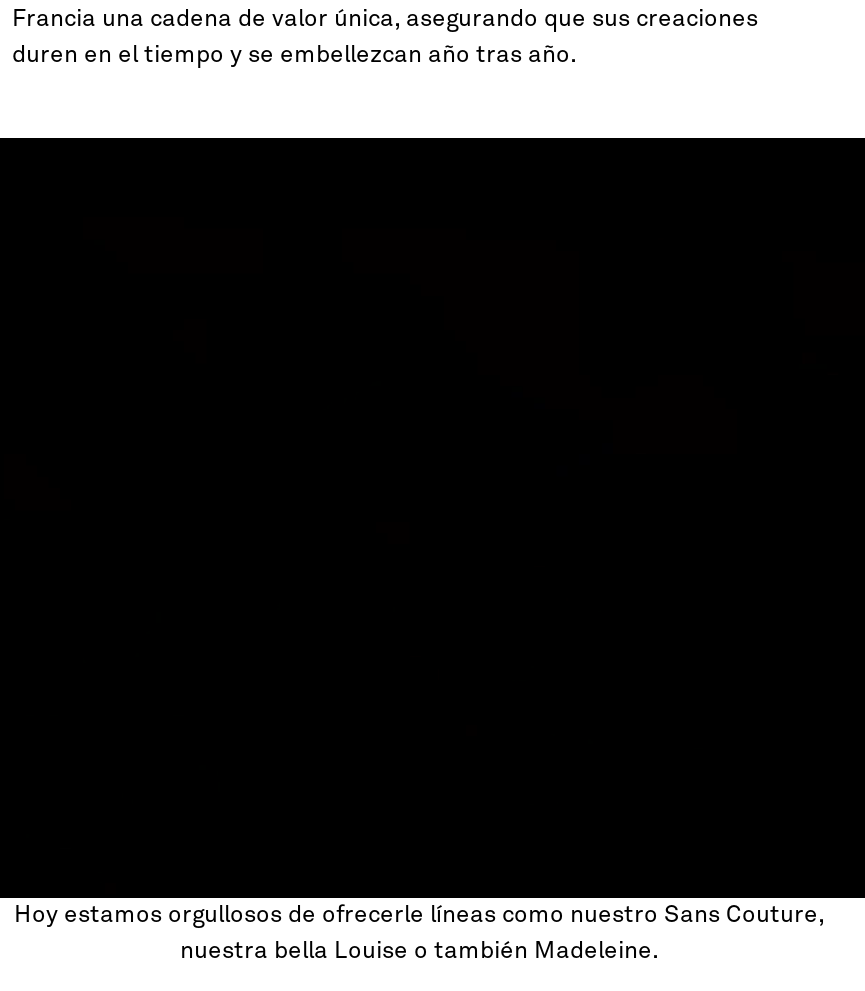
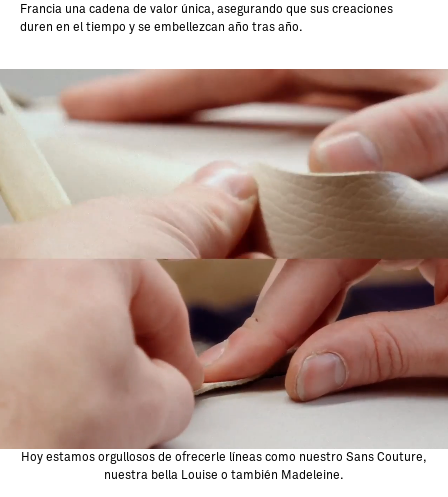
none -> [3,68,445,450] [image]

